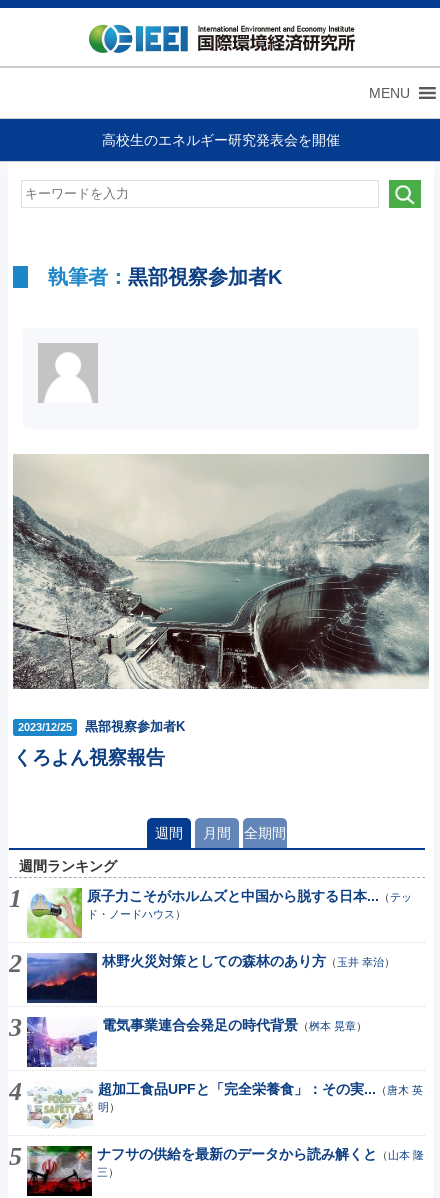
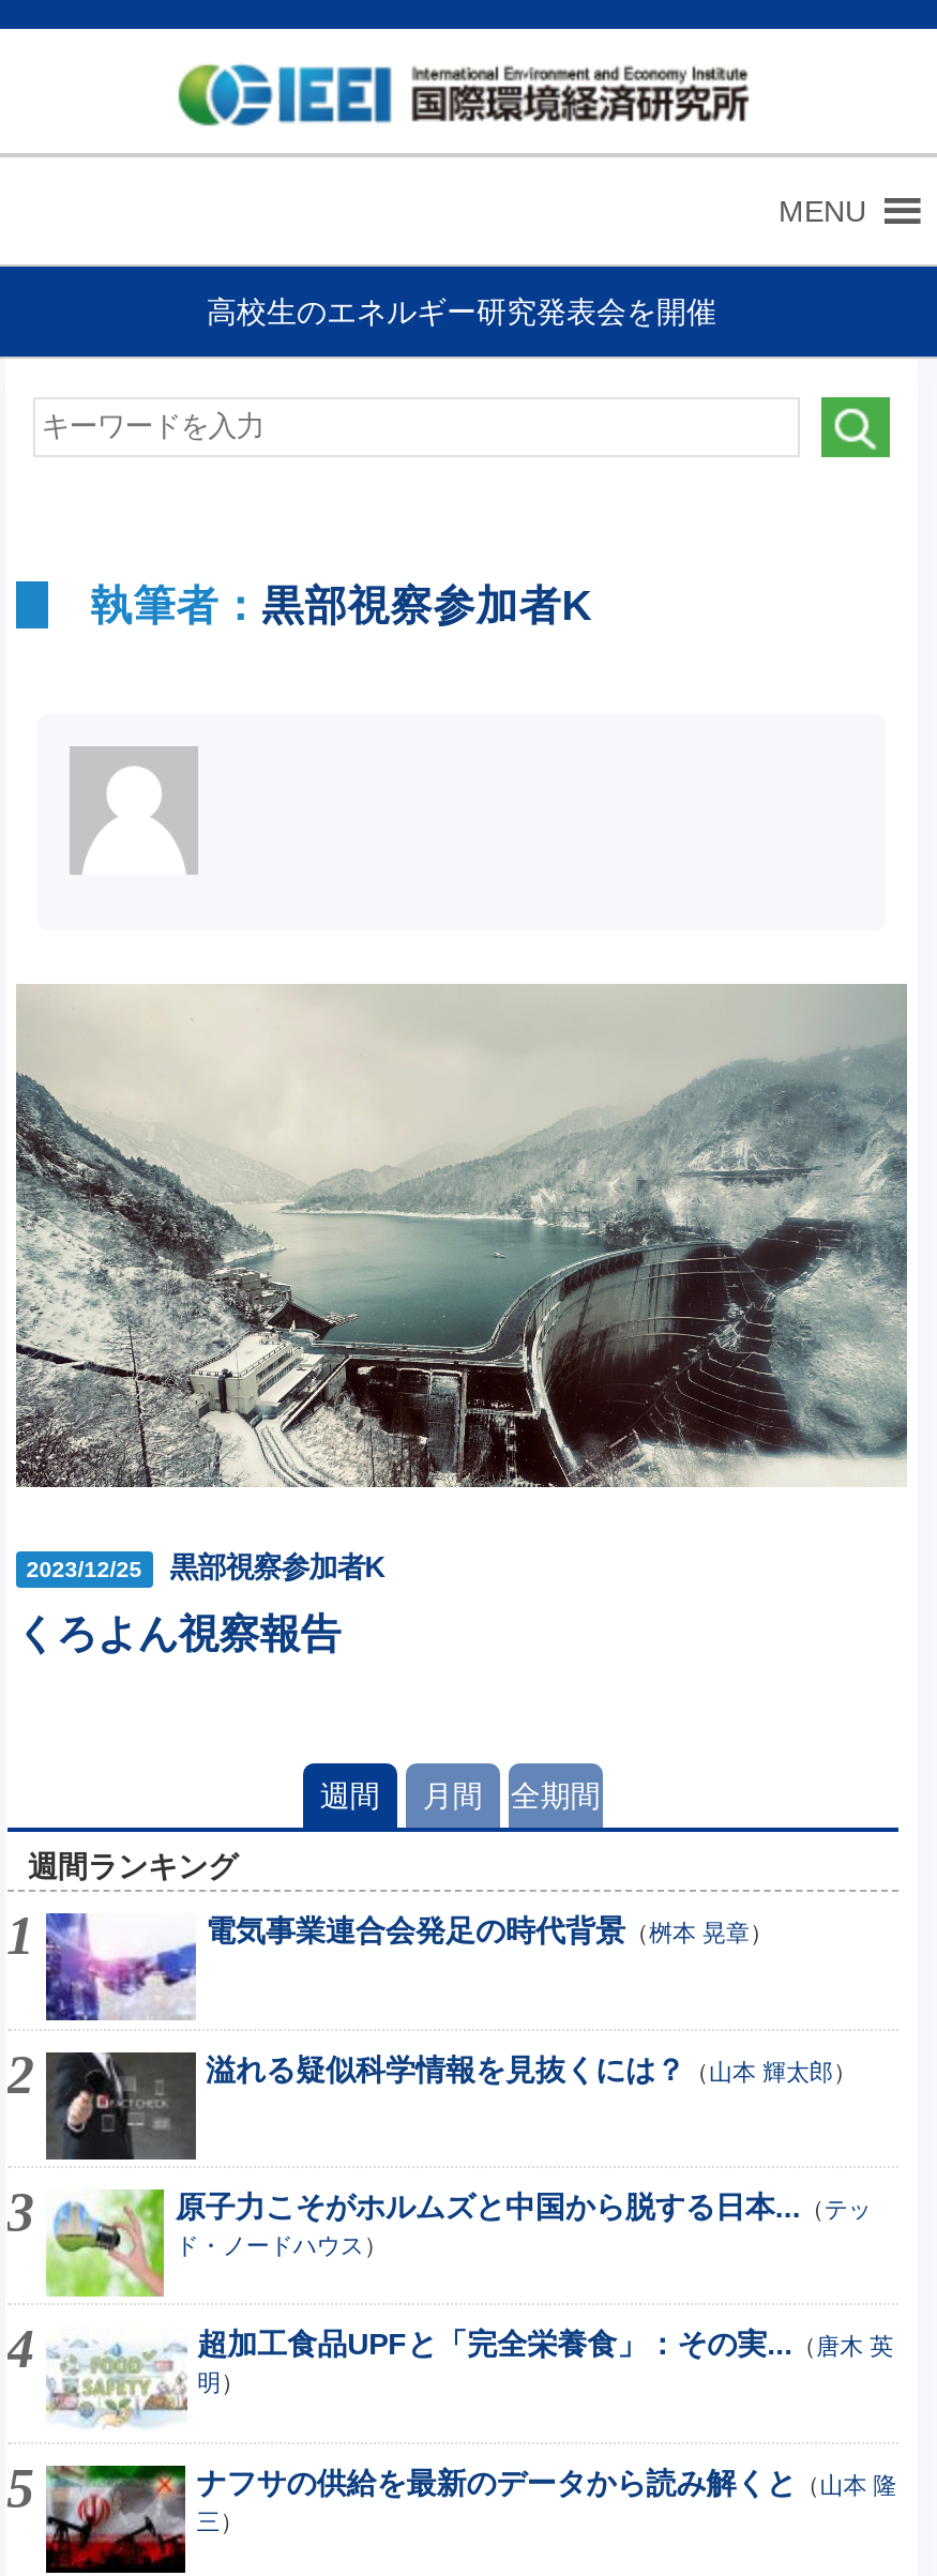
none -> [206,2052,857,2086] 溢れる疑似科学情報を見抜くには？（山本 輝太郎）
moved [10,887,412,940] -> [10,2187,871,2301]: [image] | 原子力こそがホルムズと中国から脱する日本...（テッ | ド・ノードハウス）
[26,952,97,1003] [image] -> [44,2050,196,2160] [image]
[101,953,394,969] 林野火災対策としての森林のあり方（玉井 幸治） -> none
moved [26,1017,366,1068] -> [44,1913,773,2022]: [image] | 電気事業連合会発足の時代背景（桝本 晃章）

